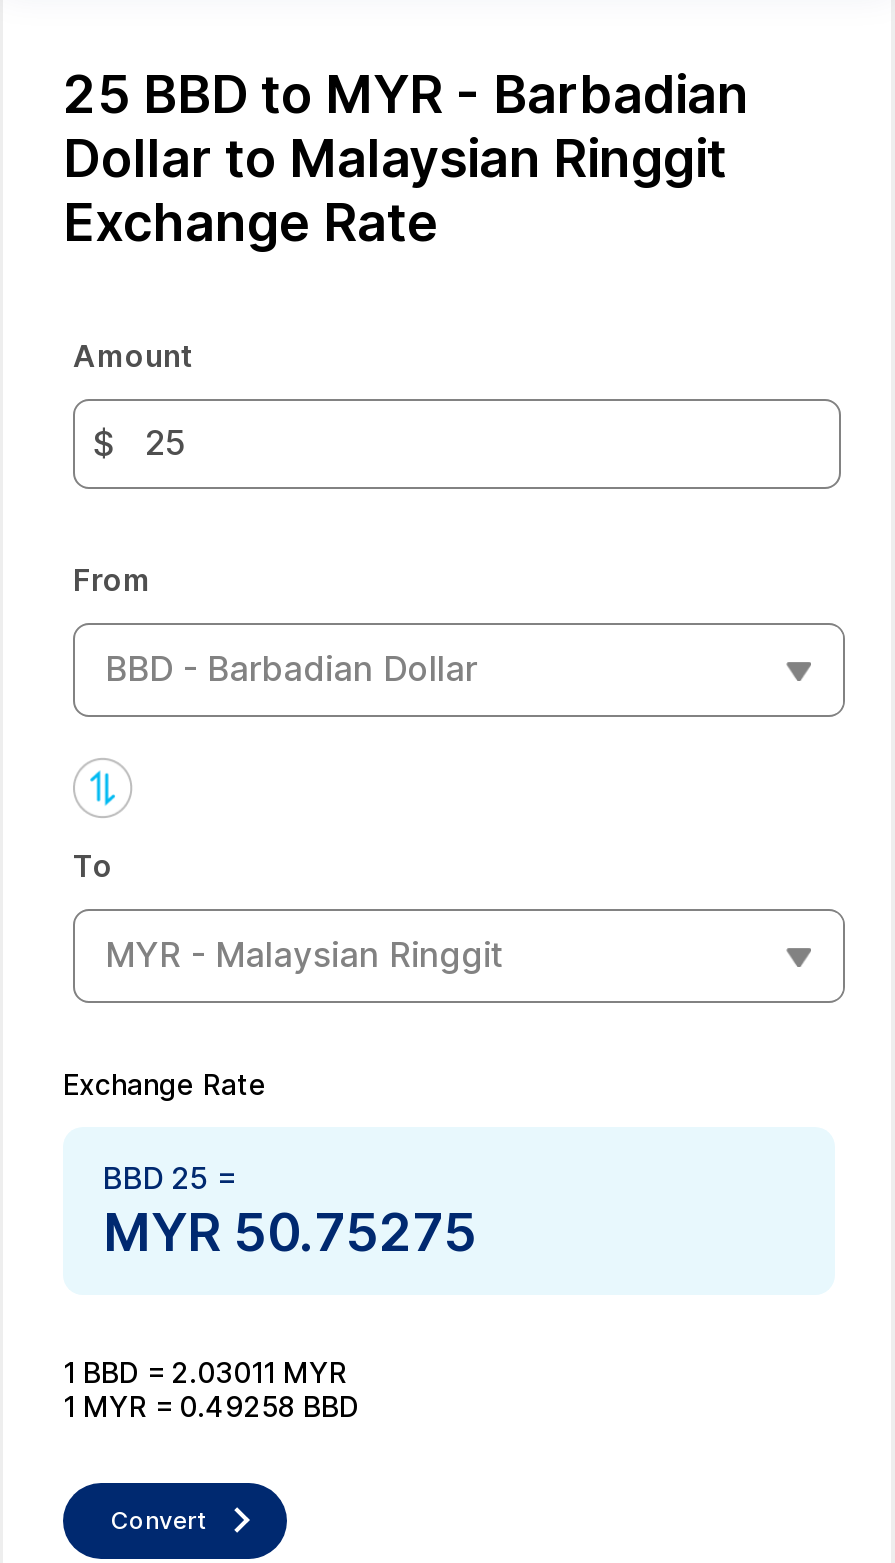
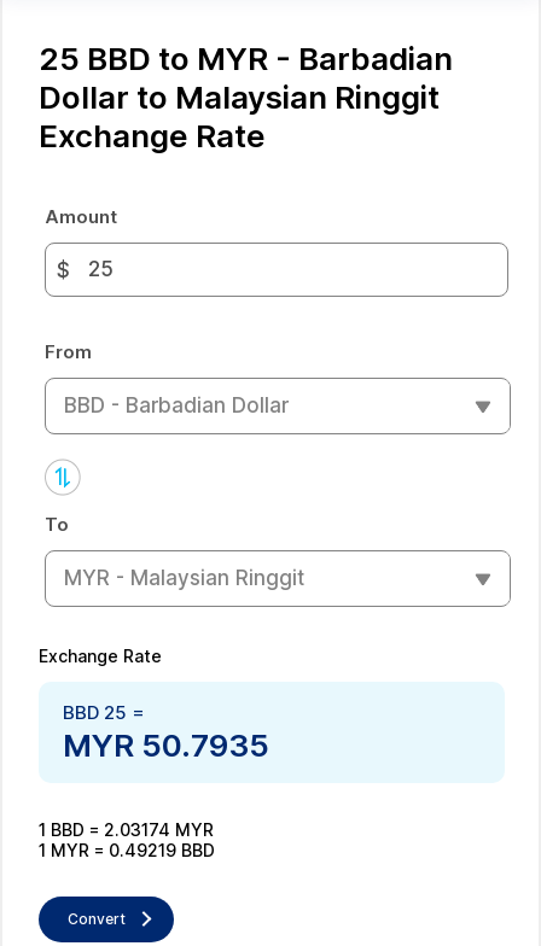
[103,1200,477,1262] MYR 50.75275 -> [63,726,269,763] MYR 50.7935
[63,1354,347,1388] 1 BBD = 2.03011 MYR -> [39,819,214,839] 1 BBD = 2.03174 MYR
[63,1388,359,1422] 1 MYR = 0.49258 BBD -> [39,839,215,860] 1 MYR = 0.49219 BBD

